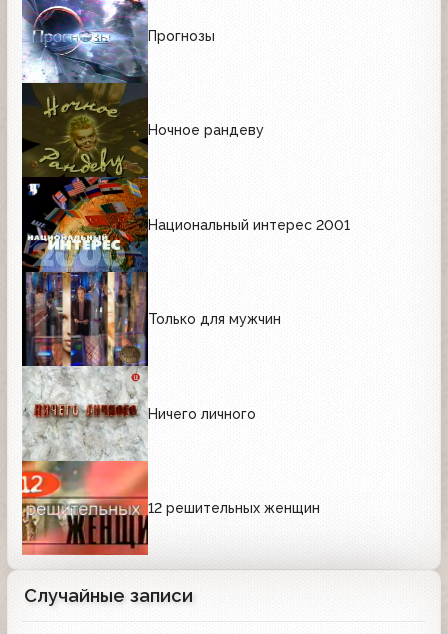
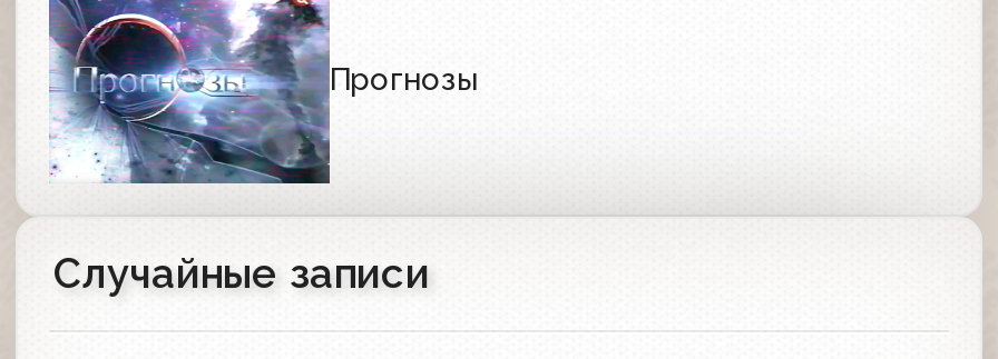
[21,82,264,556] [image] | Ночное рандеву -> none
[148,217,350,233] Национальный интерес 2001 -> none
[148,311,281,327] Только для мужчин -> none
[148,406,256,422] Ничего личного -> none
[148,500,320,516] 12 решительных женщин -> none

